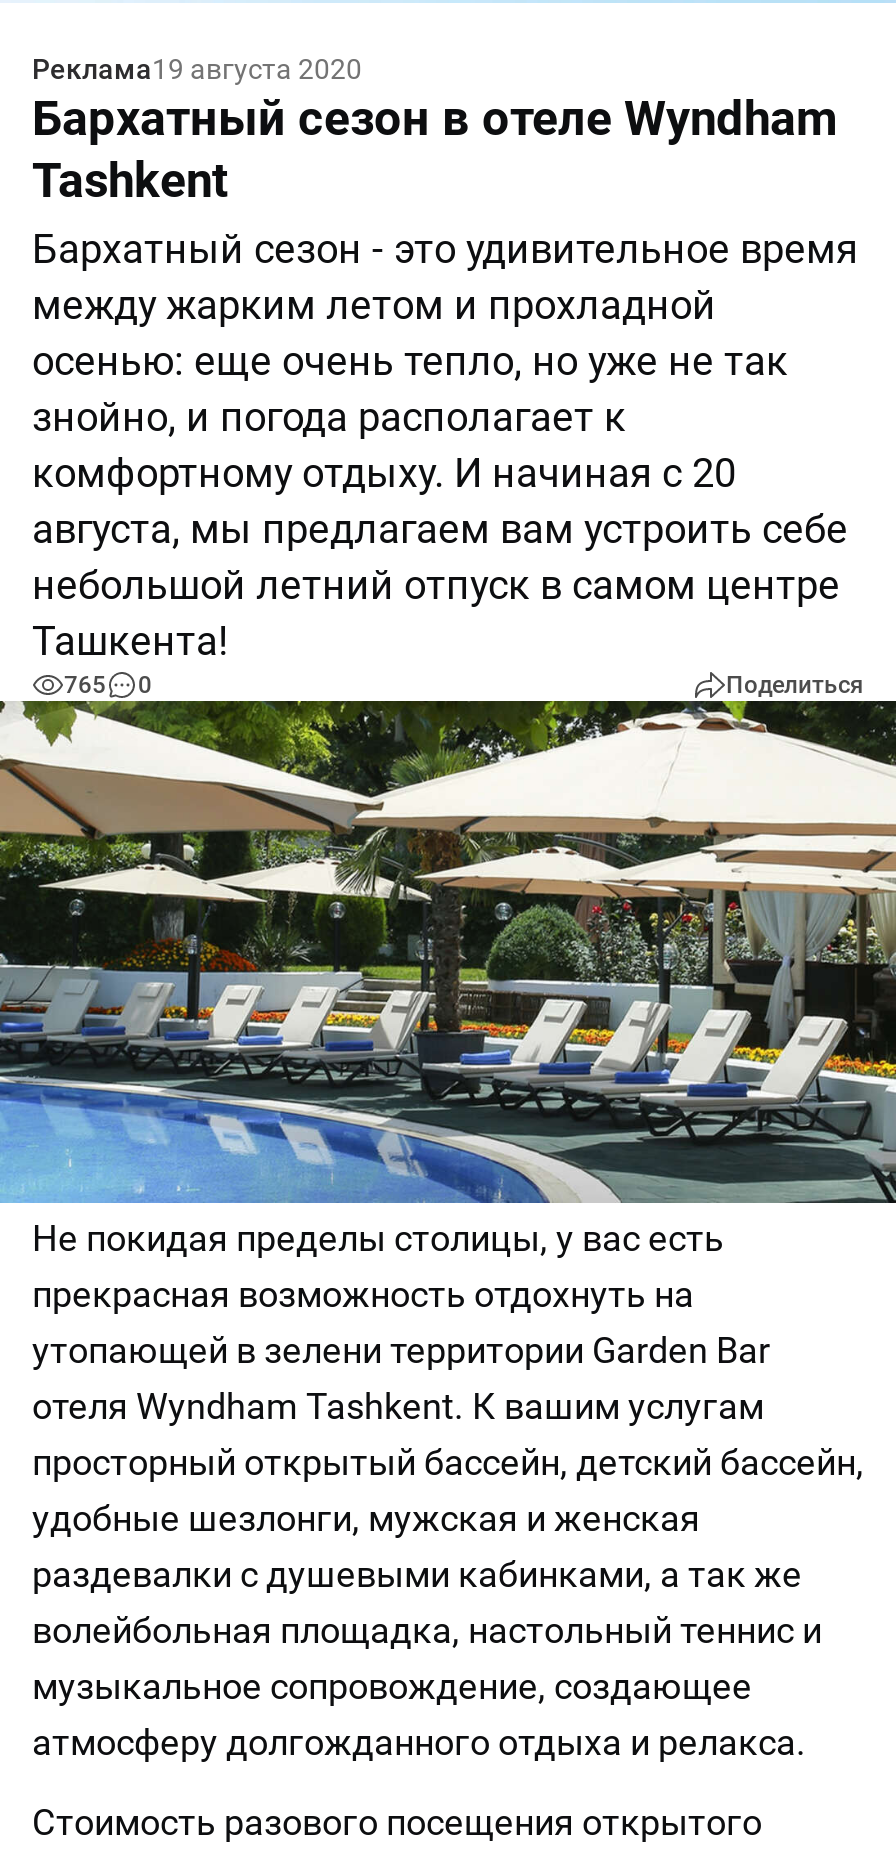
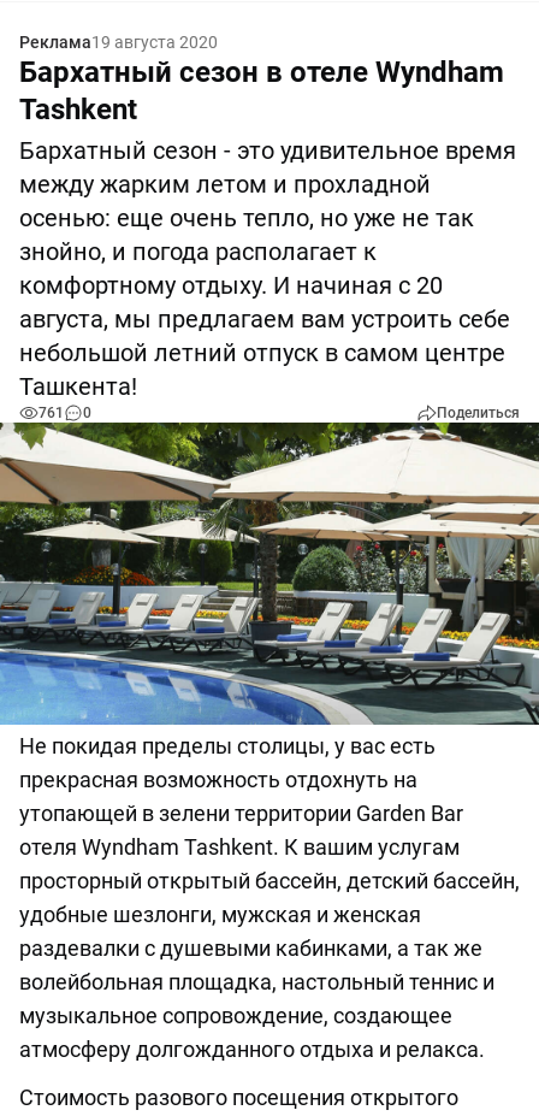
[64,671,152,699] 765 0 -> [38,405,91,421] 761 0

